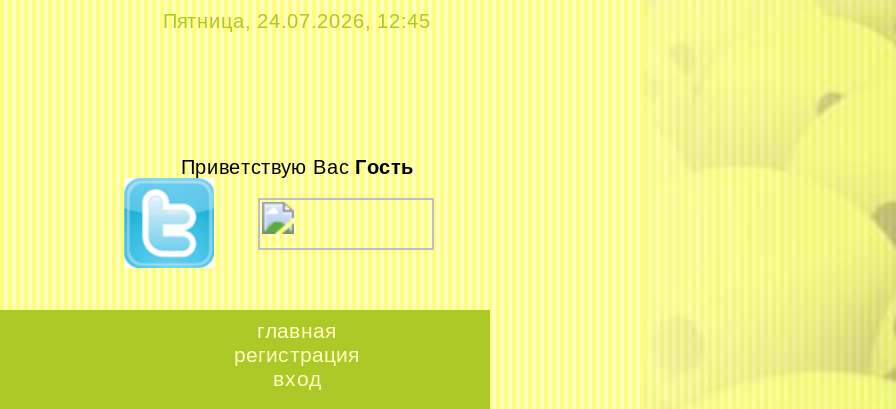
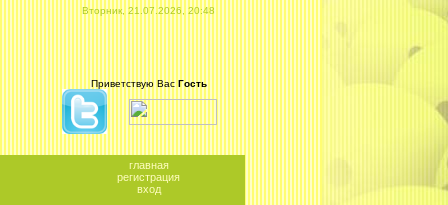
[163,10,431,32] Пятница, 24.07.2026, 12:45 -> [82,5,215,16] Вторник, 21.07.2026, 20:48

